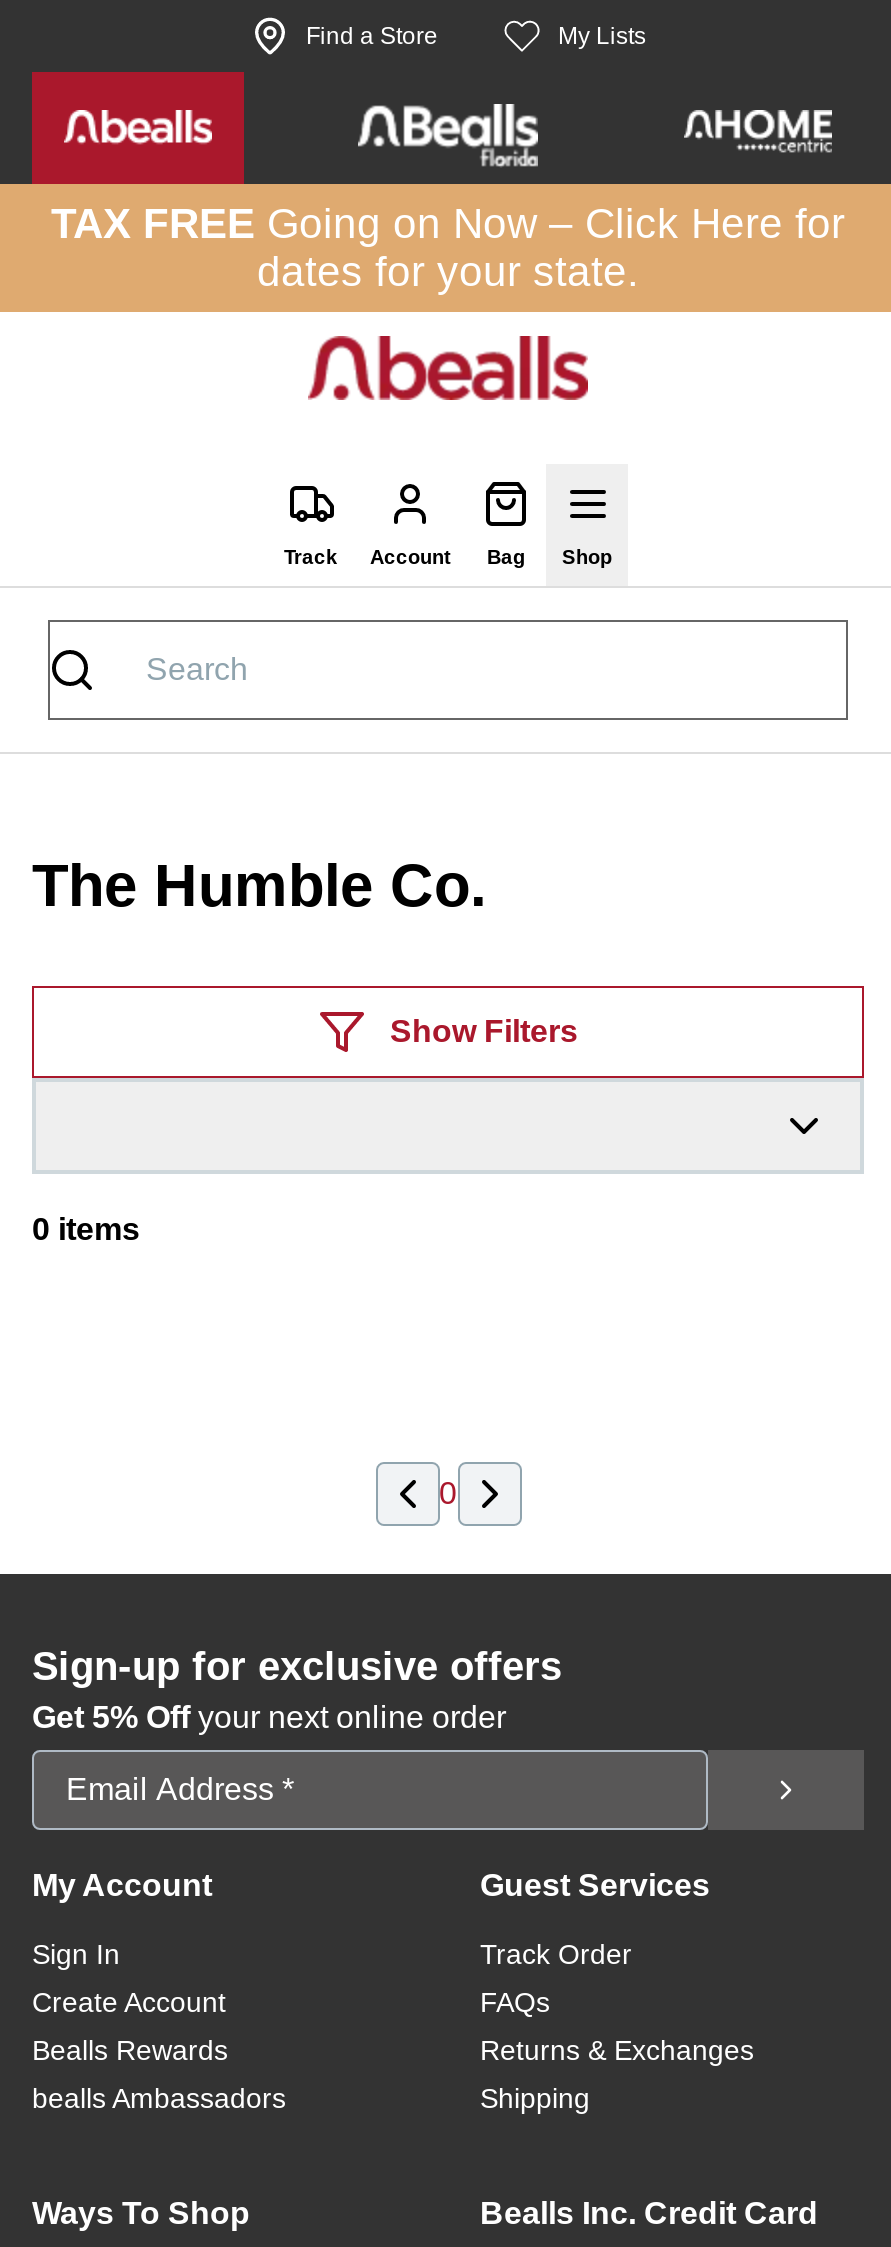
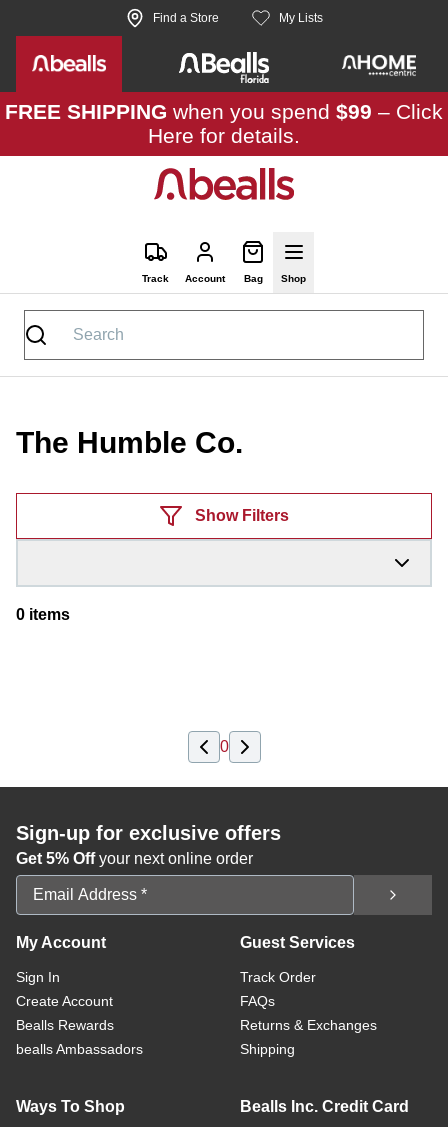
[51,200,845,294] TAX FREE Going on Now – Click Here for | dates for your state. -> [5,100,443,147] FREE SHIPPING when you spend $99 – Click | Here for details.

